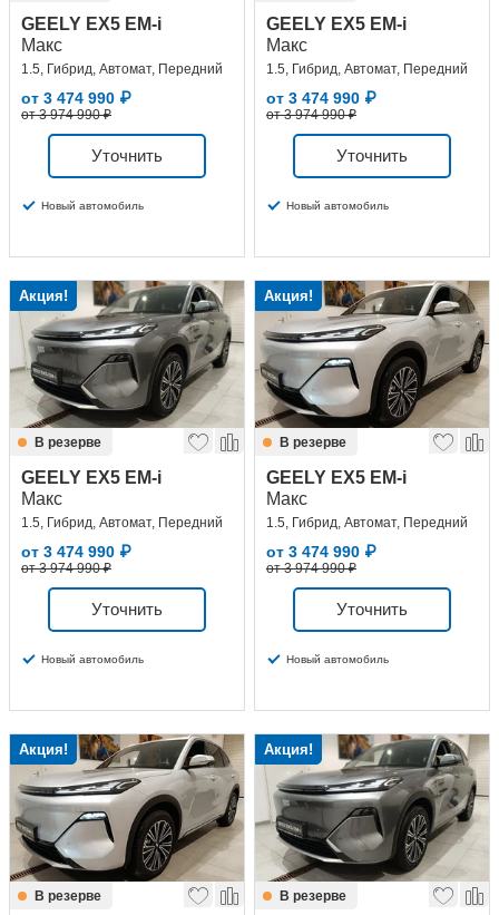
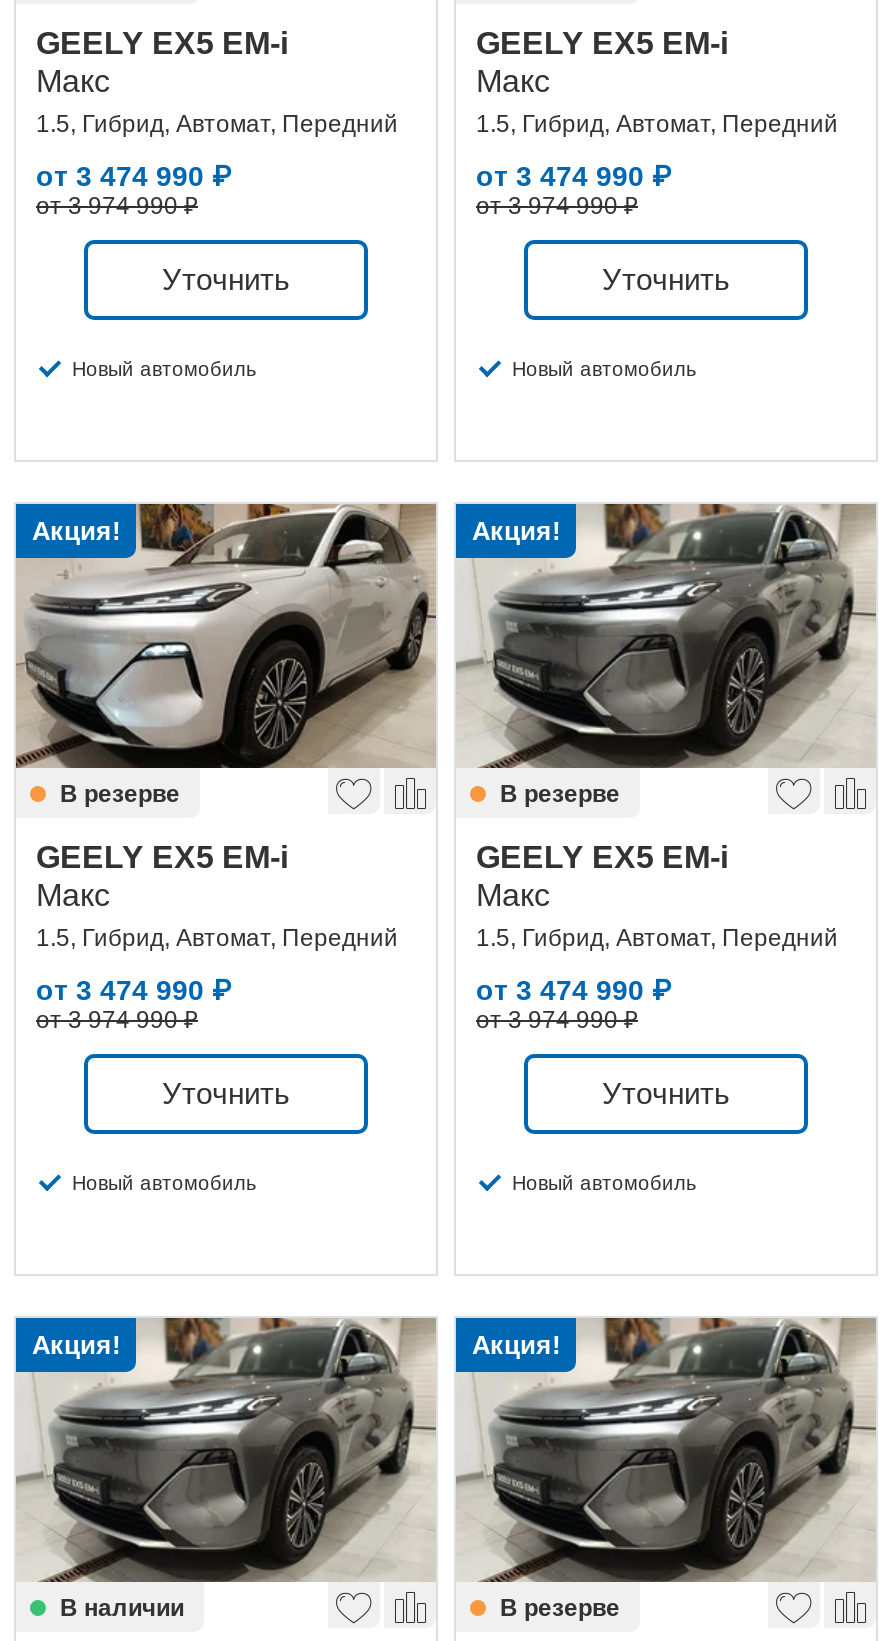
moved [10,281,242,429] -> [16,1318,432,1584]: [image]
[254,281,488,429] [image] -> [456,504,872,770] [image]
moved [9,734,243,883] -> [14,504,434,770]: [image]
[35,888,101,903] В резерве -> [60,1593,184,1621] В наличии

